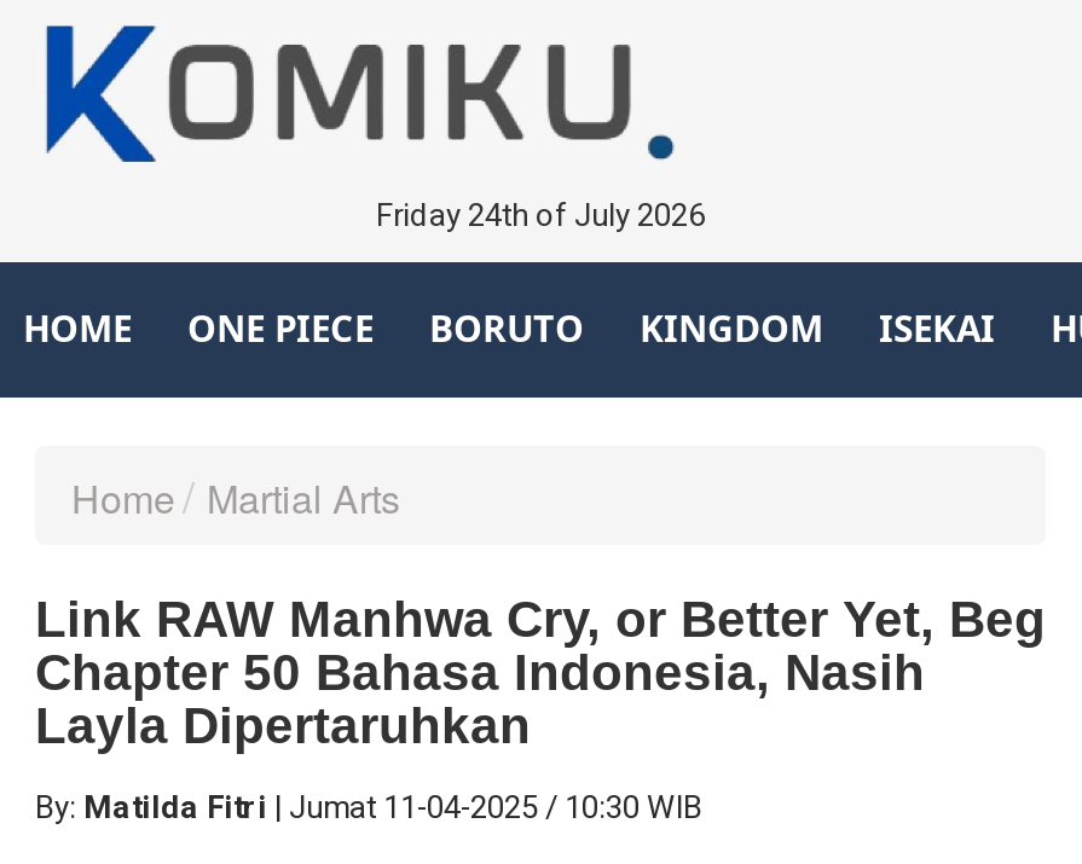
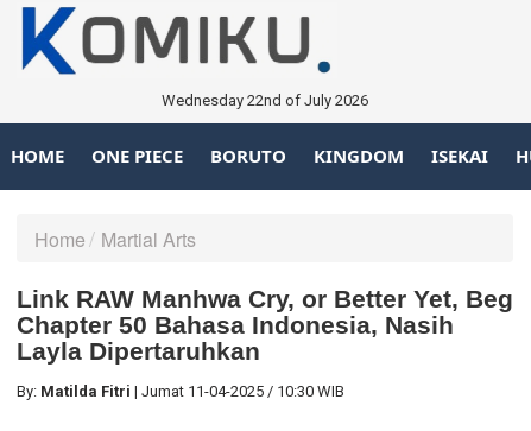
[376,197,705,233] Friday 24th of July 2026 -> [162,91,368,109] Wednesday 22nd of July 2026

